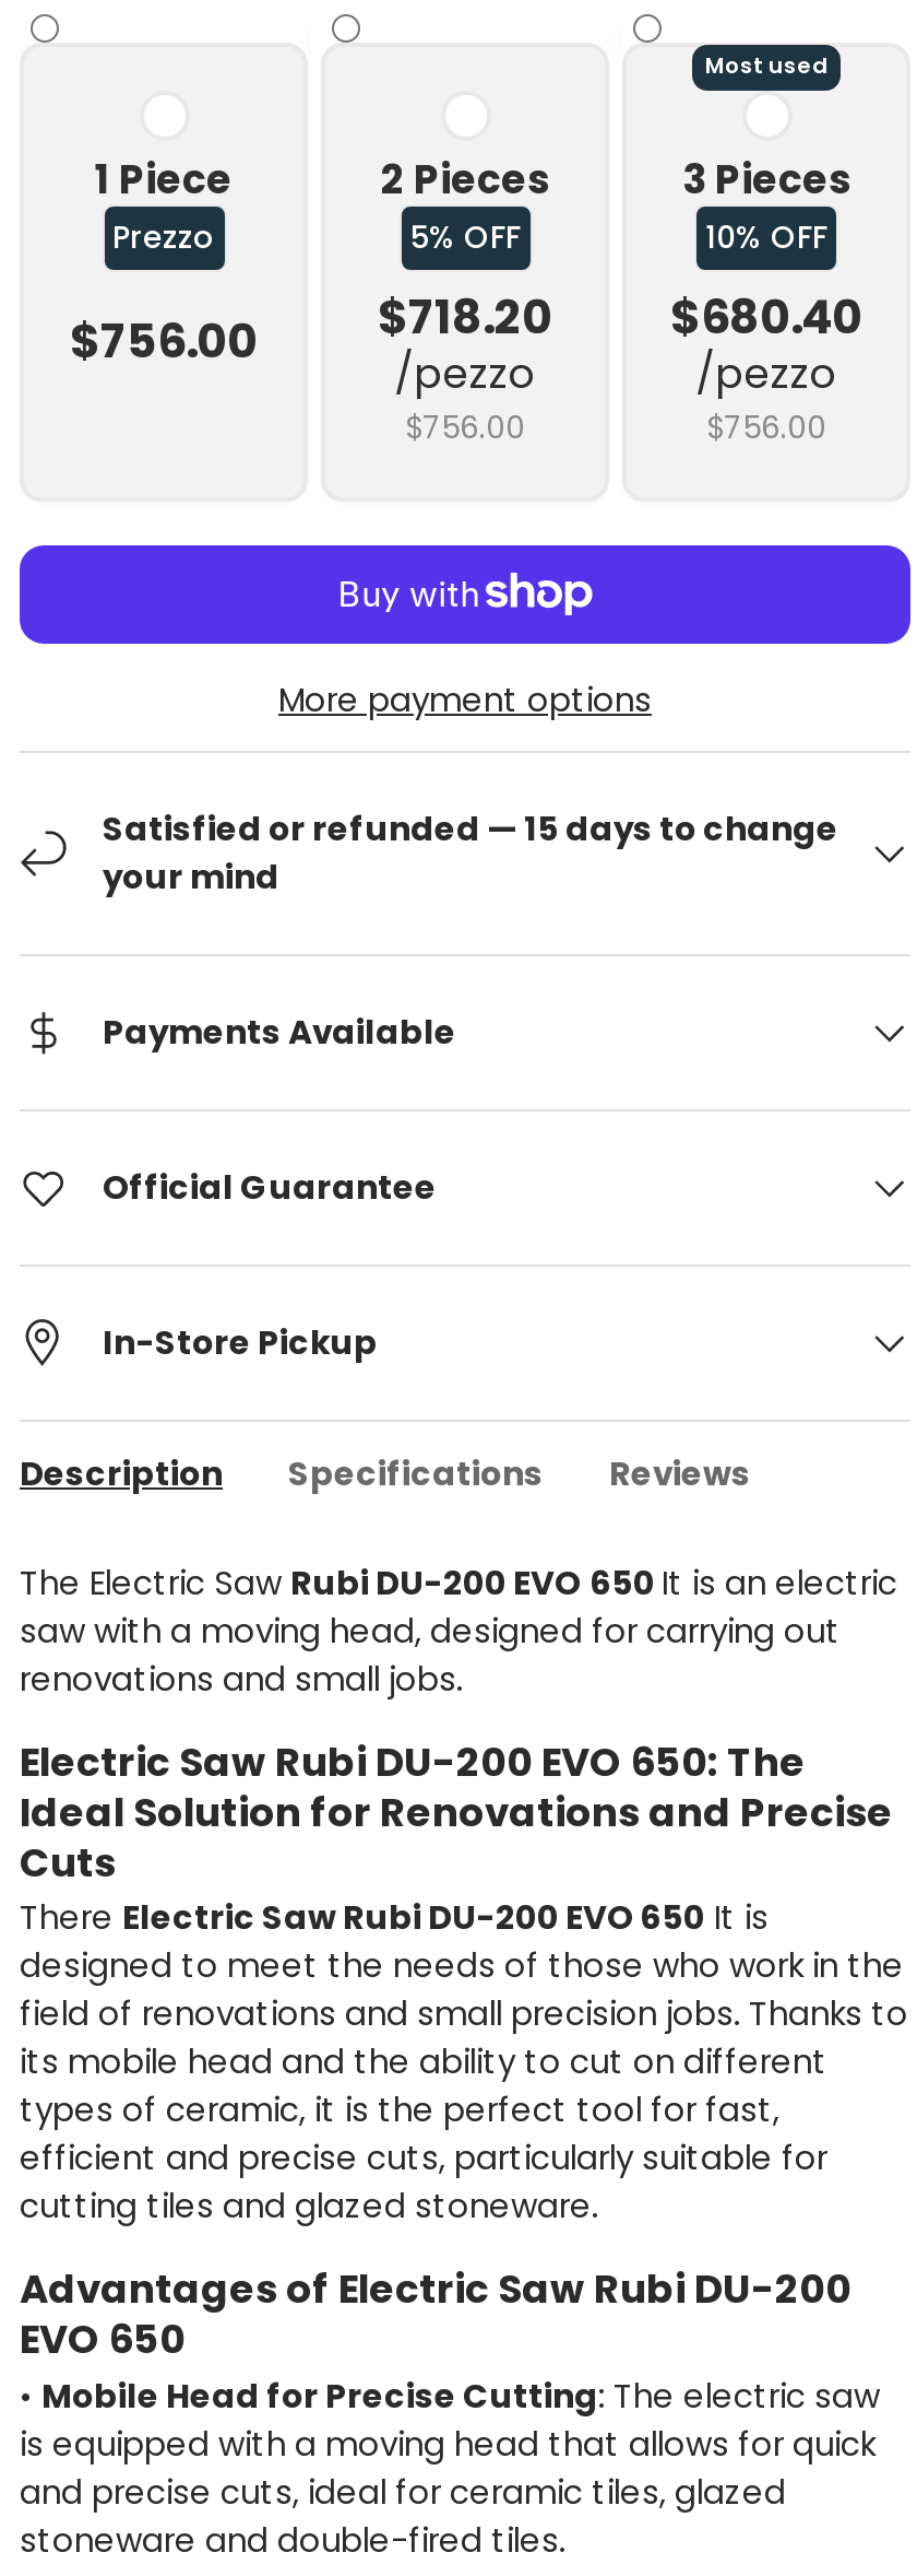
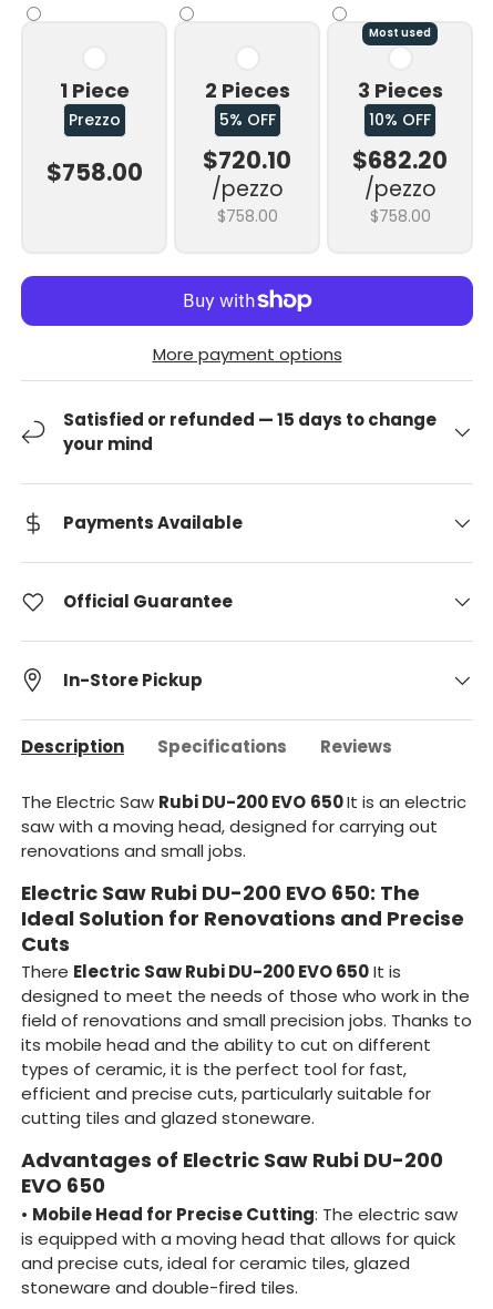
[378,285,552,348] $718.20 -> [203,144,291,176] $720.10
[670,285,862,348] $680.40 -> [352,144,448,176] $682.20
[70,309,258,372] $756.00 -> [46,156,142,188] $758.00
[405,405,525,449] $756.00 -> [217,205,278,227] $758.00
[706,405,826,449] $756.00 -> [369,205,430,227] $758.00

